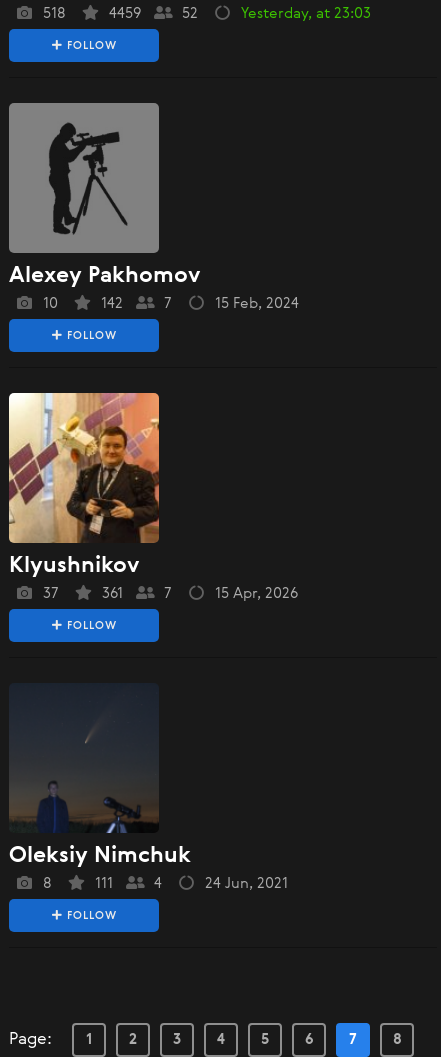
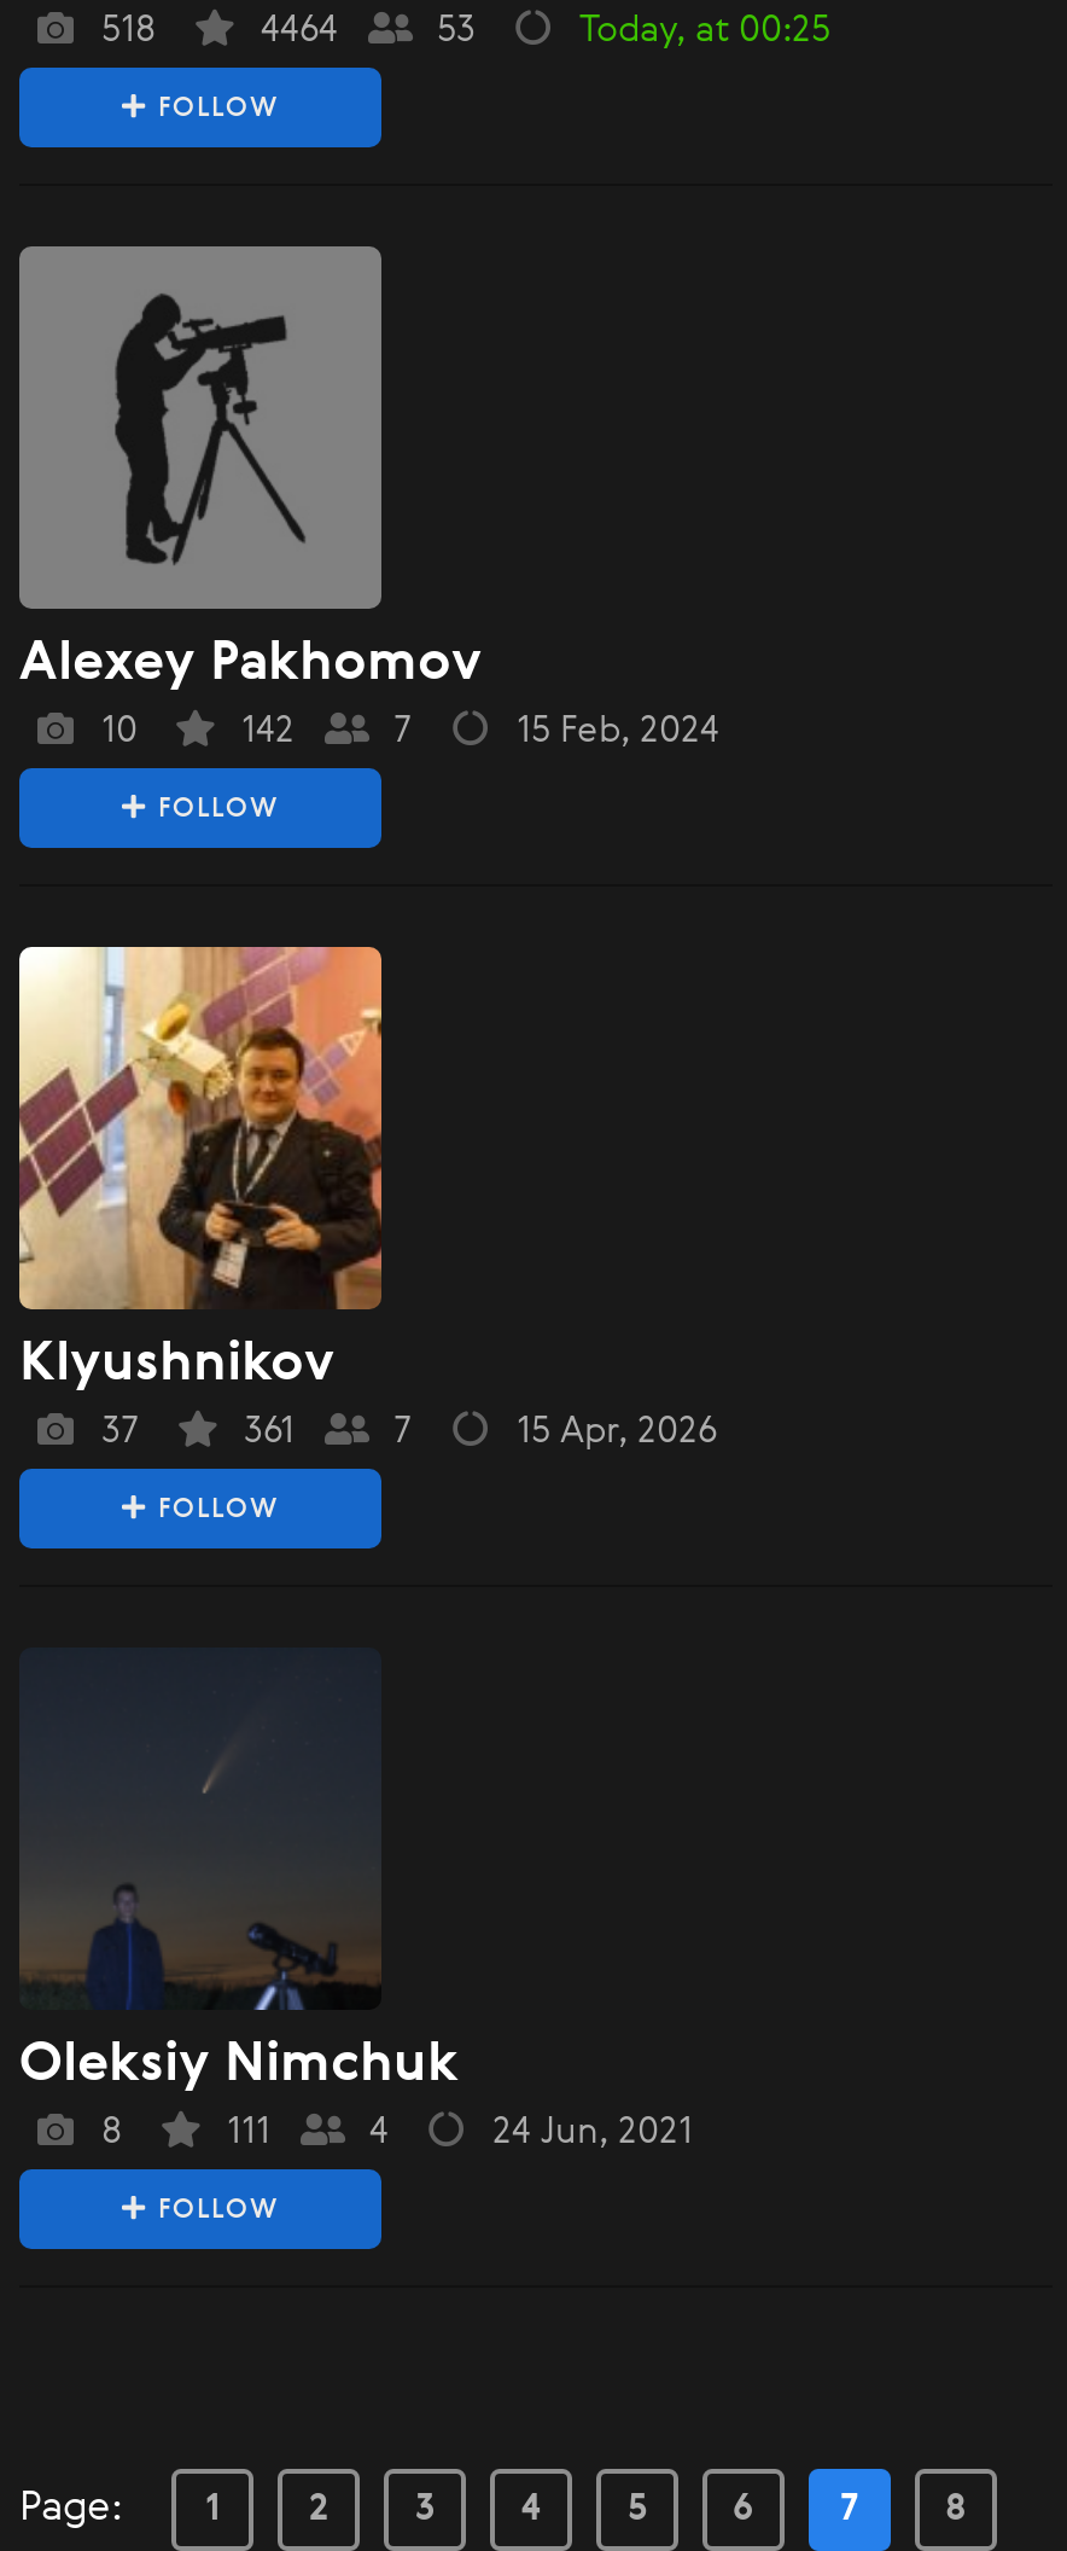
[105,6,153,21] 4459 -> [251,12,367,48] 4464
[178,6,198,21] 52 -> [427,12,476,48] 53
[241,6,371,21] Yesterday, at 23:03 -> [579,12,830,48] Today, at 00:25

